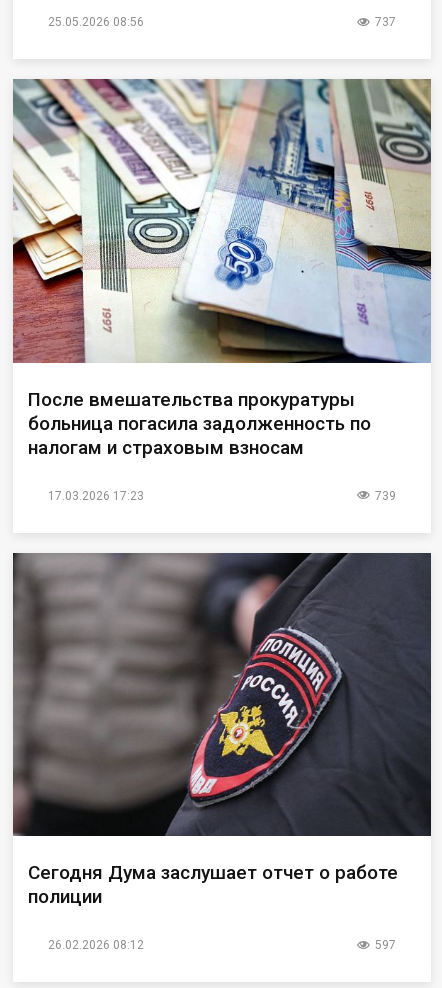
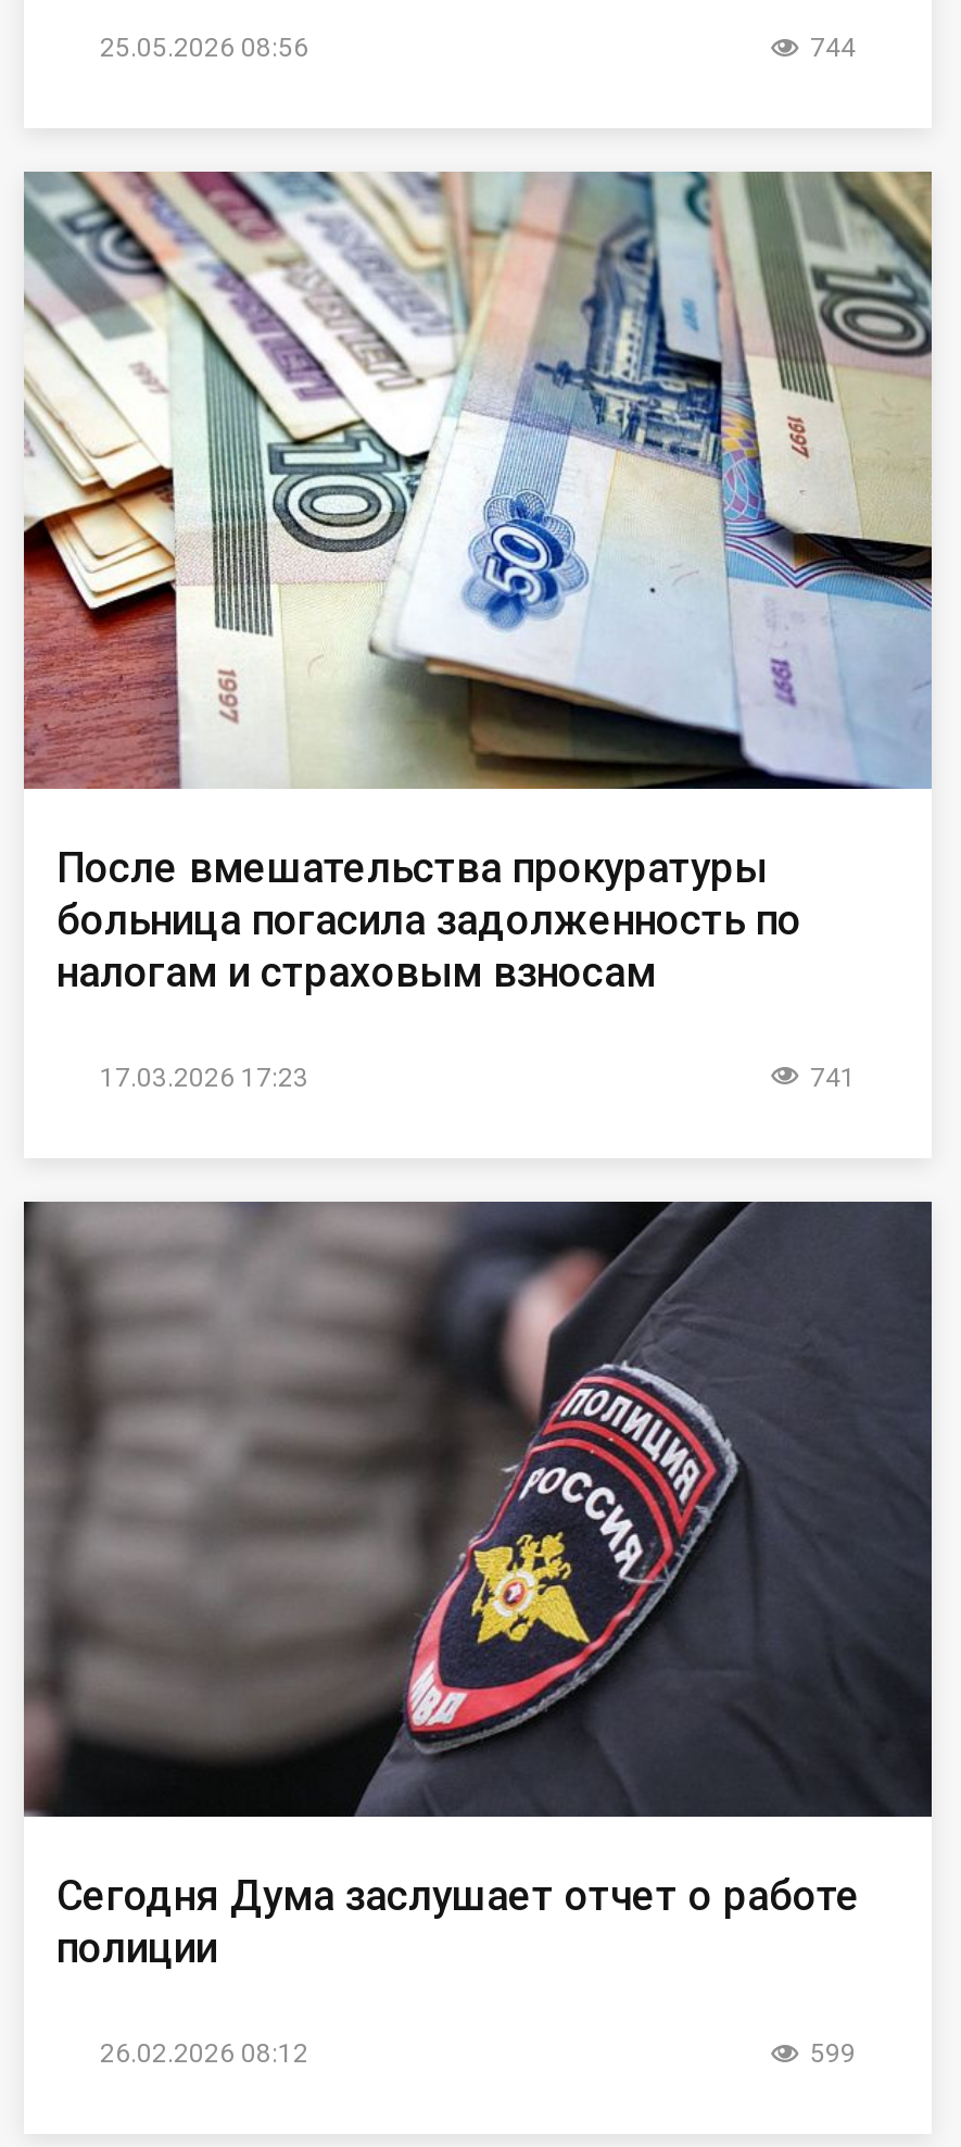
[375,15,396,29] 737 -> [810,34,856,64] 744
[375,489,396,503] 739 -> [810,1062,856,1093] 741
[375,938,396,952] 597 -> [810,2039,856,2069] 599

